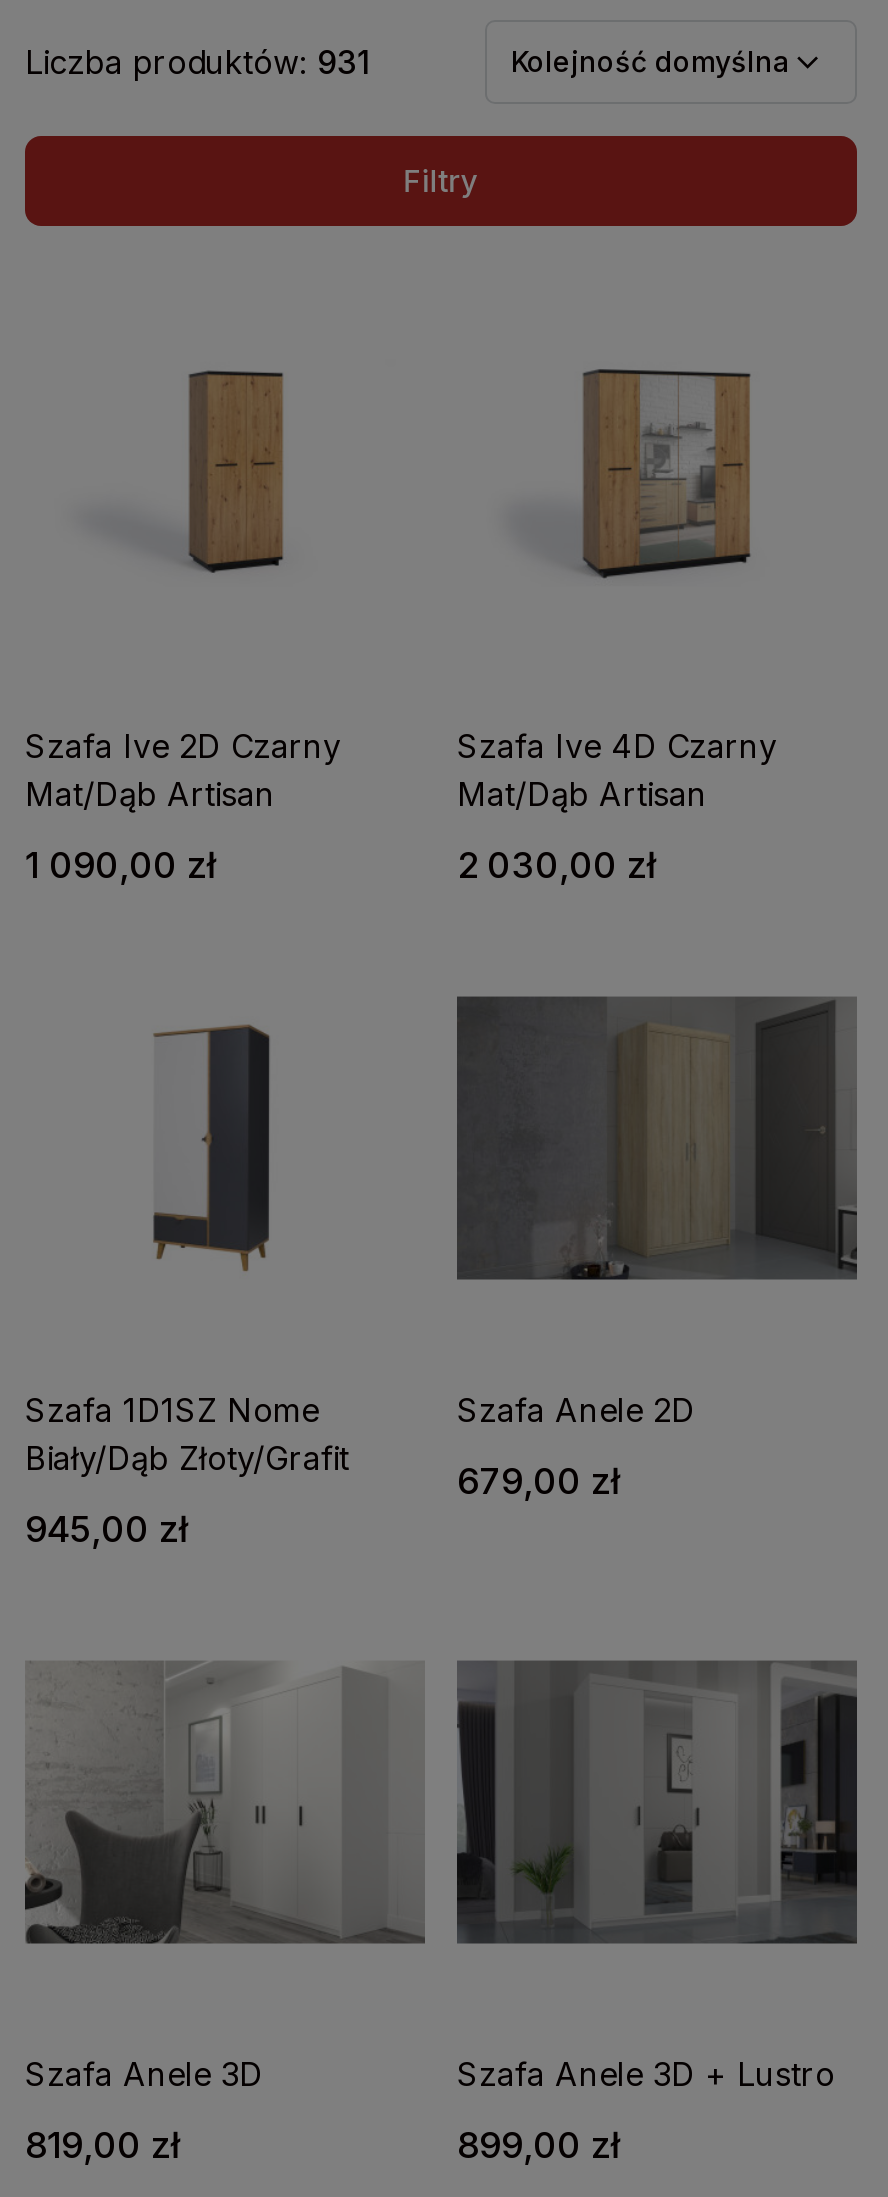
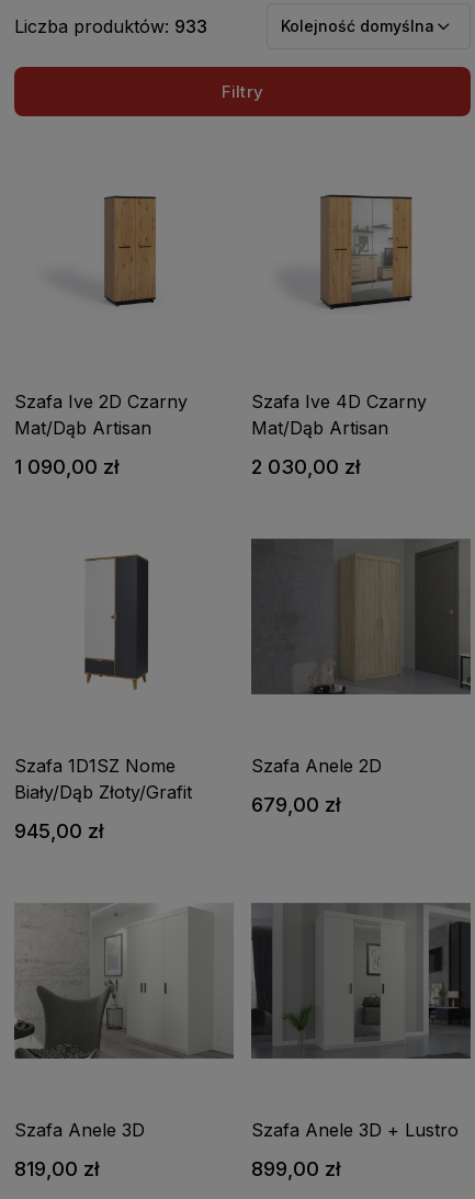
[25,42,371,82] Liczba produktów: 931 -> [14,15,207,37] Liczba produktów: 933

